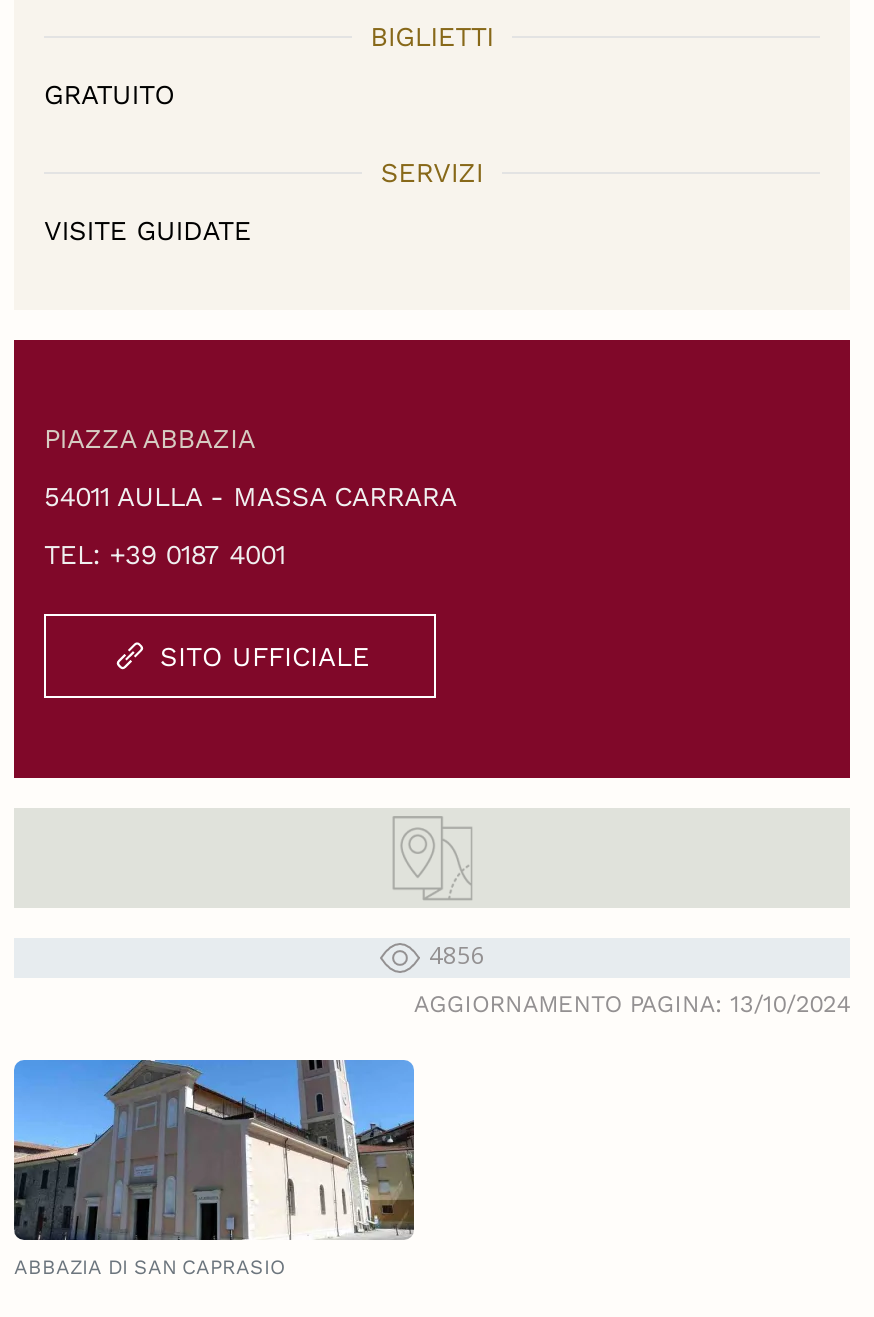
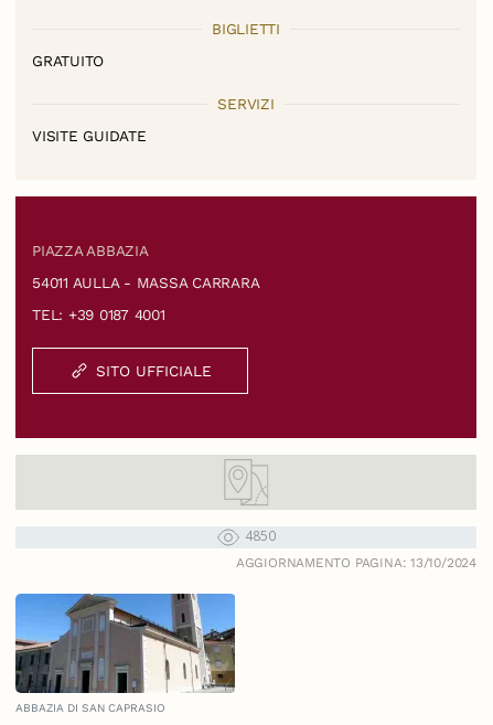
[429,937,485,969] 4856 -> [244,526,275,544] 4850

